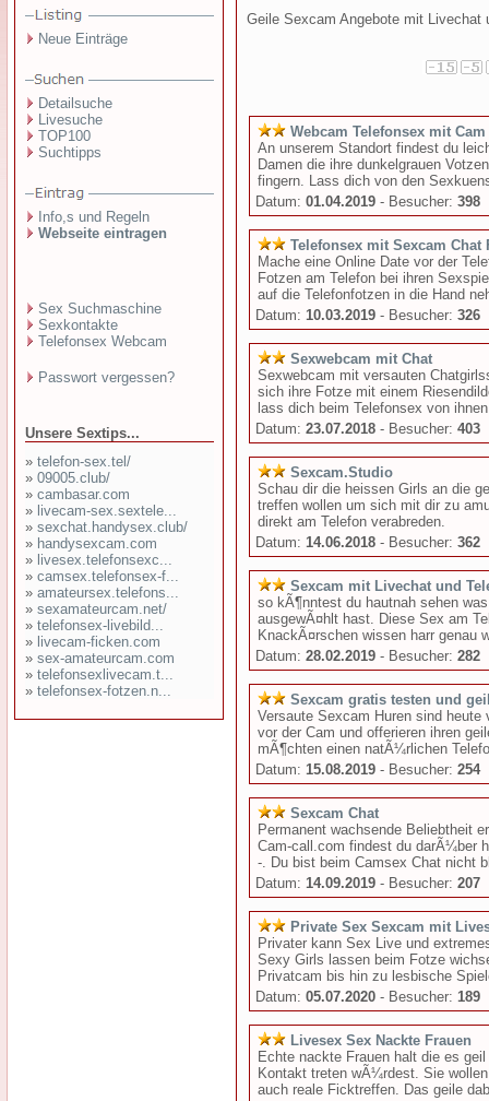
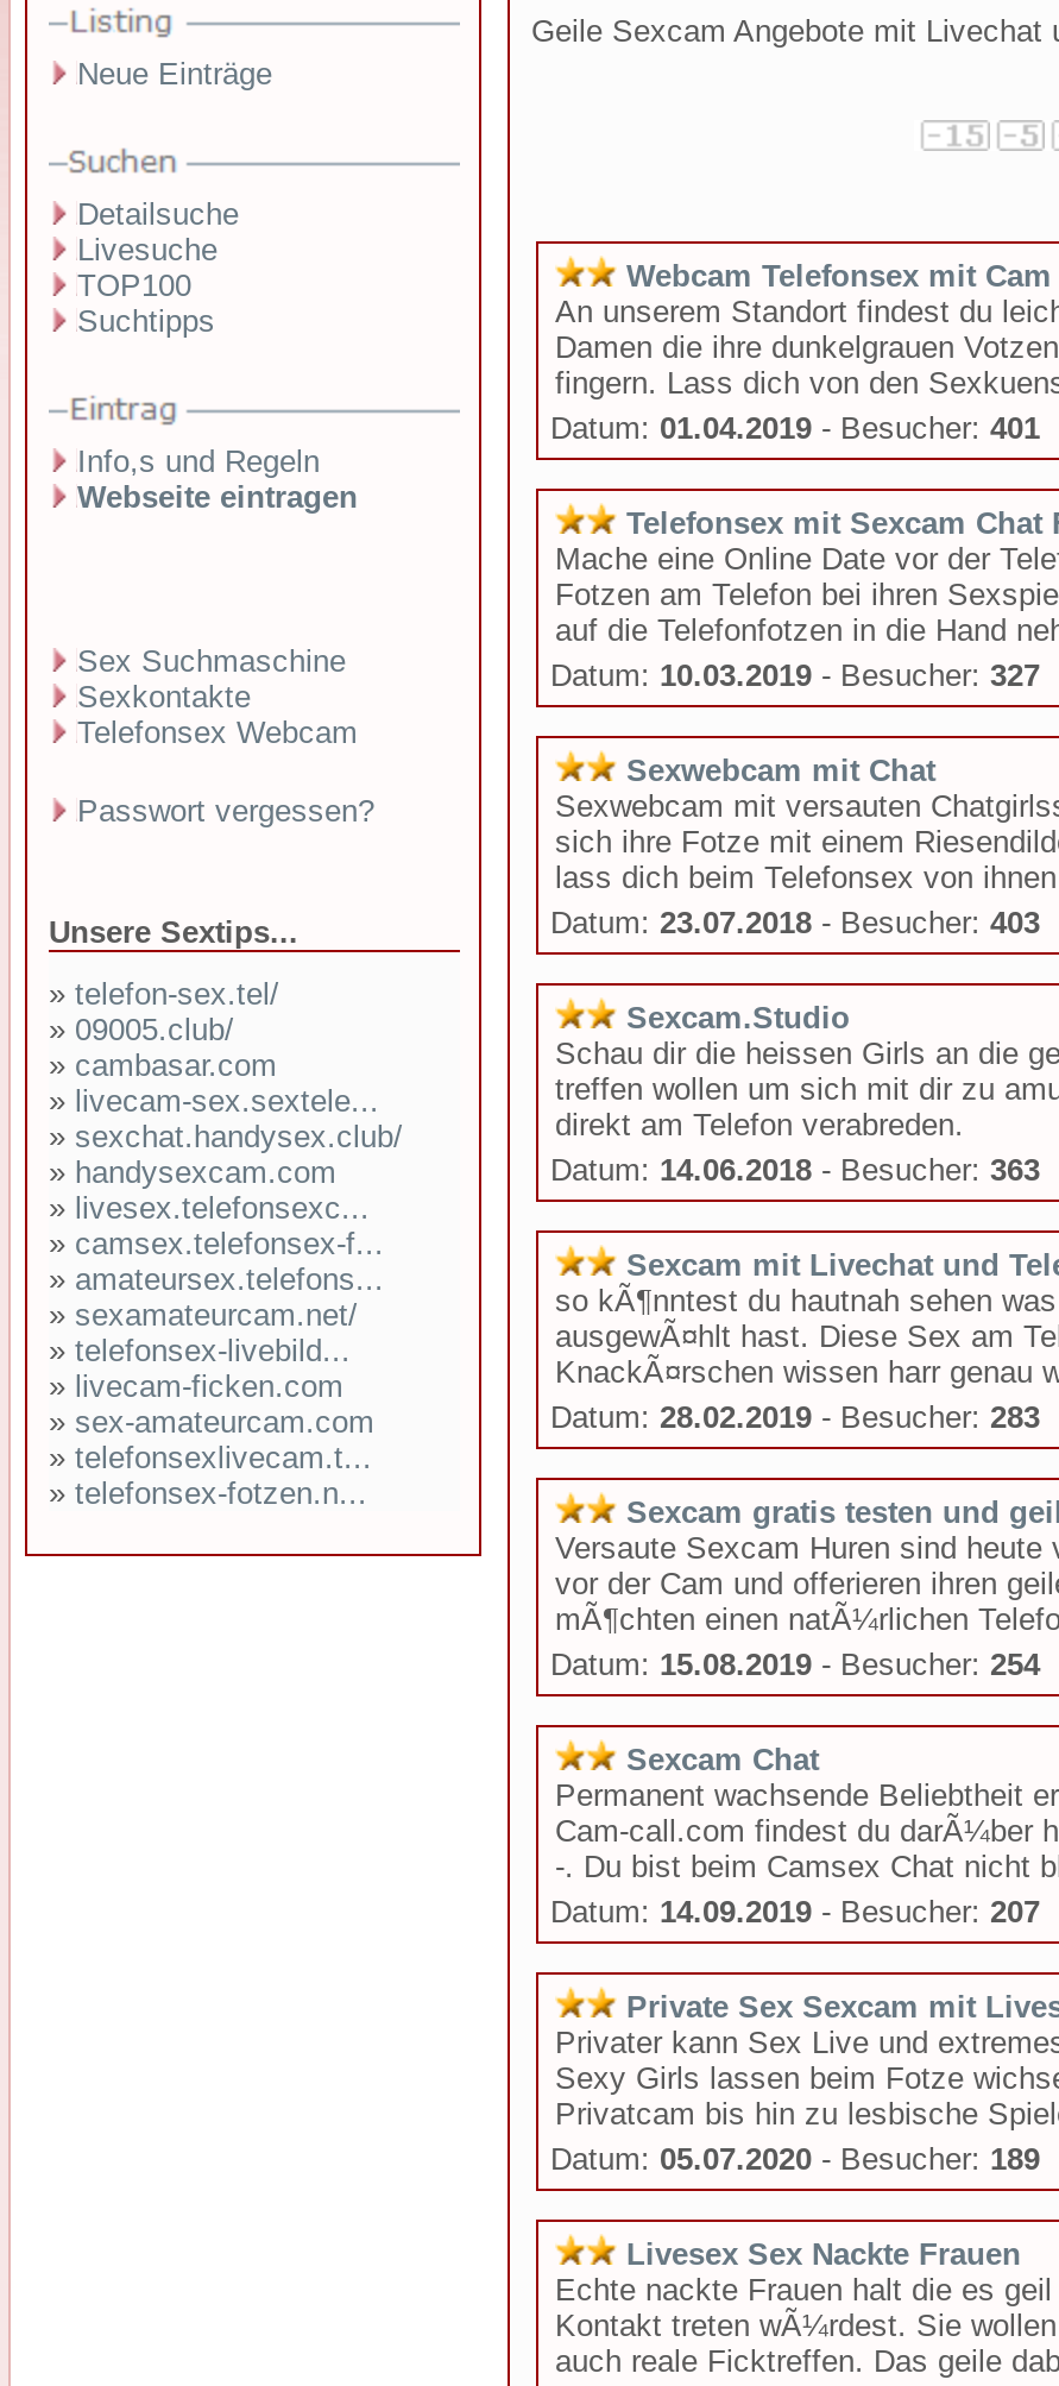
[255,193,480,210] Datum: 01.04.2019 - Besucher: 398 -> [550,410,1040,446] Datum: 01.04.2019 - Besucher: 401
[255,307,480,323] Datum: 10.03.2019 - Besucher: 326 -> [550,657,1040,693] Datum: 10.03.2019 - Besucher: 327
[255,534,480,550] Datum: 14.06.2018 - Besucher: 362 -> [550,1152,1040,1188] Datum: 14.06.2018 - Besucher: 363
[255,648,480,664] Datum: 28.02.2019 - Besucher: 282 -> [550,1399,1040,1435] Datum: 28.02.2019 - Besucher: 283

